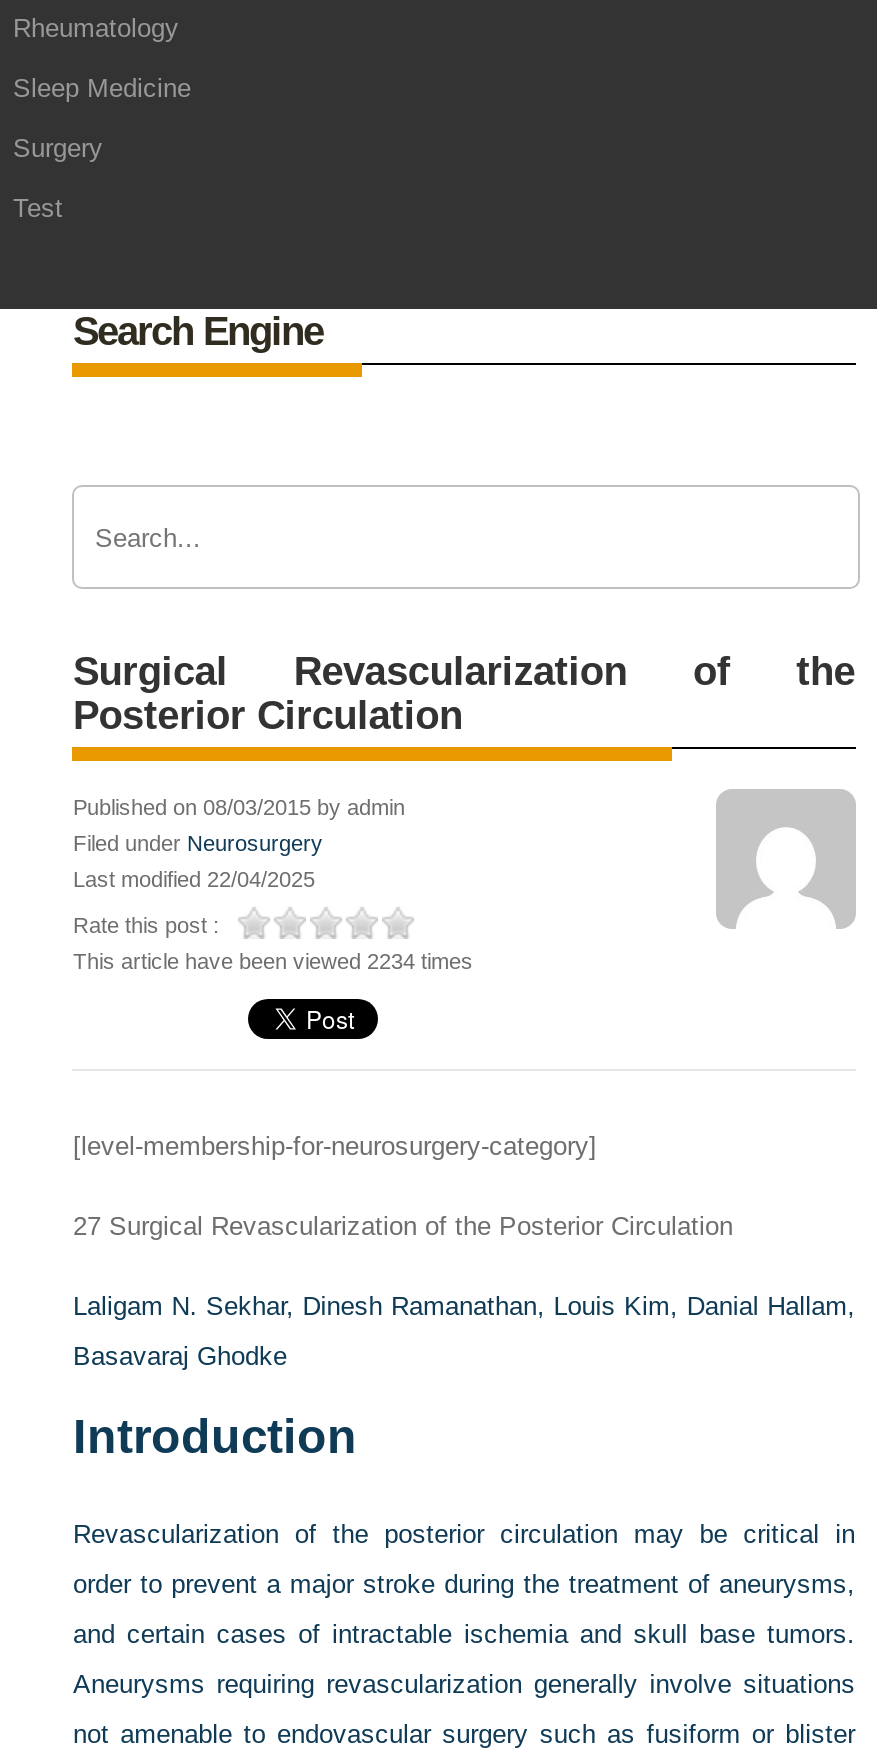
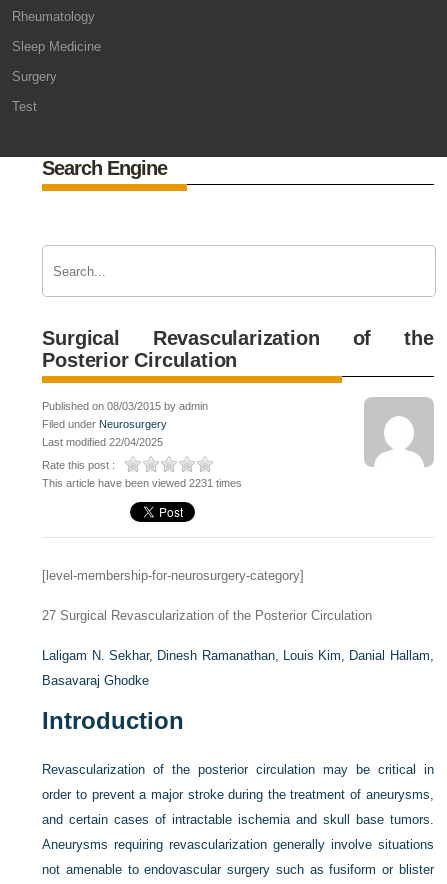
[73,949,473,973] This article have been viewed 2234 times -> [42,477,242,489] This article have been viewed 2231 times

